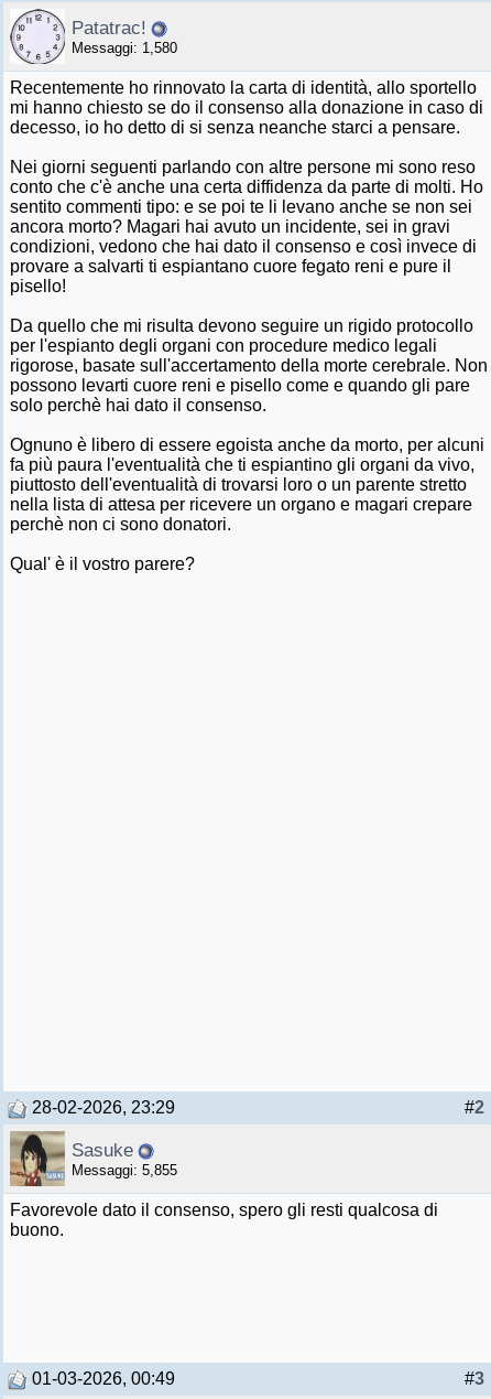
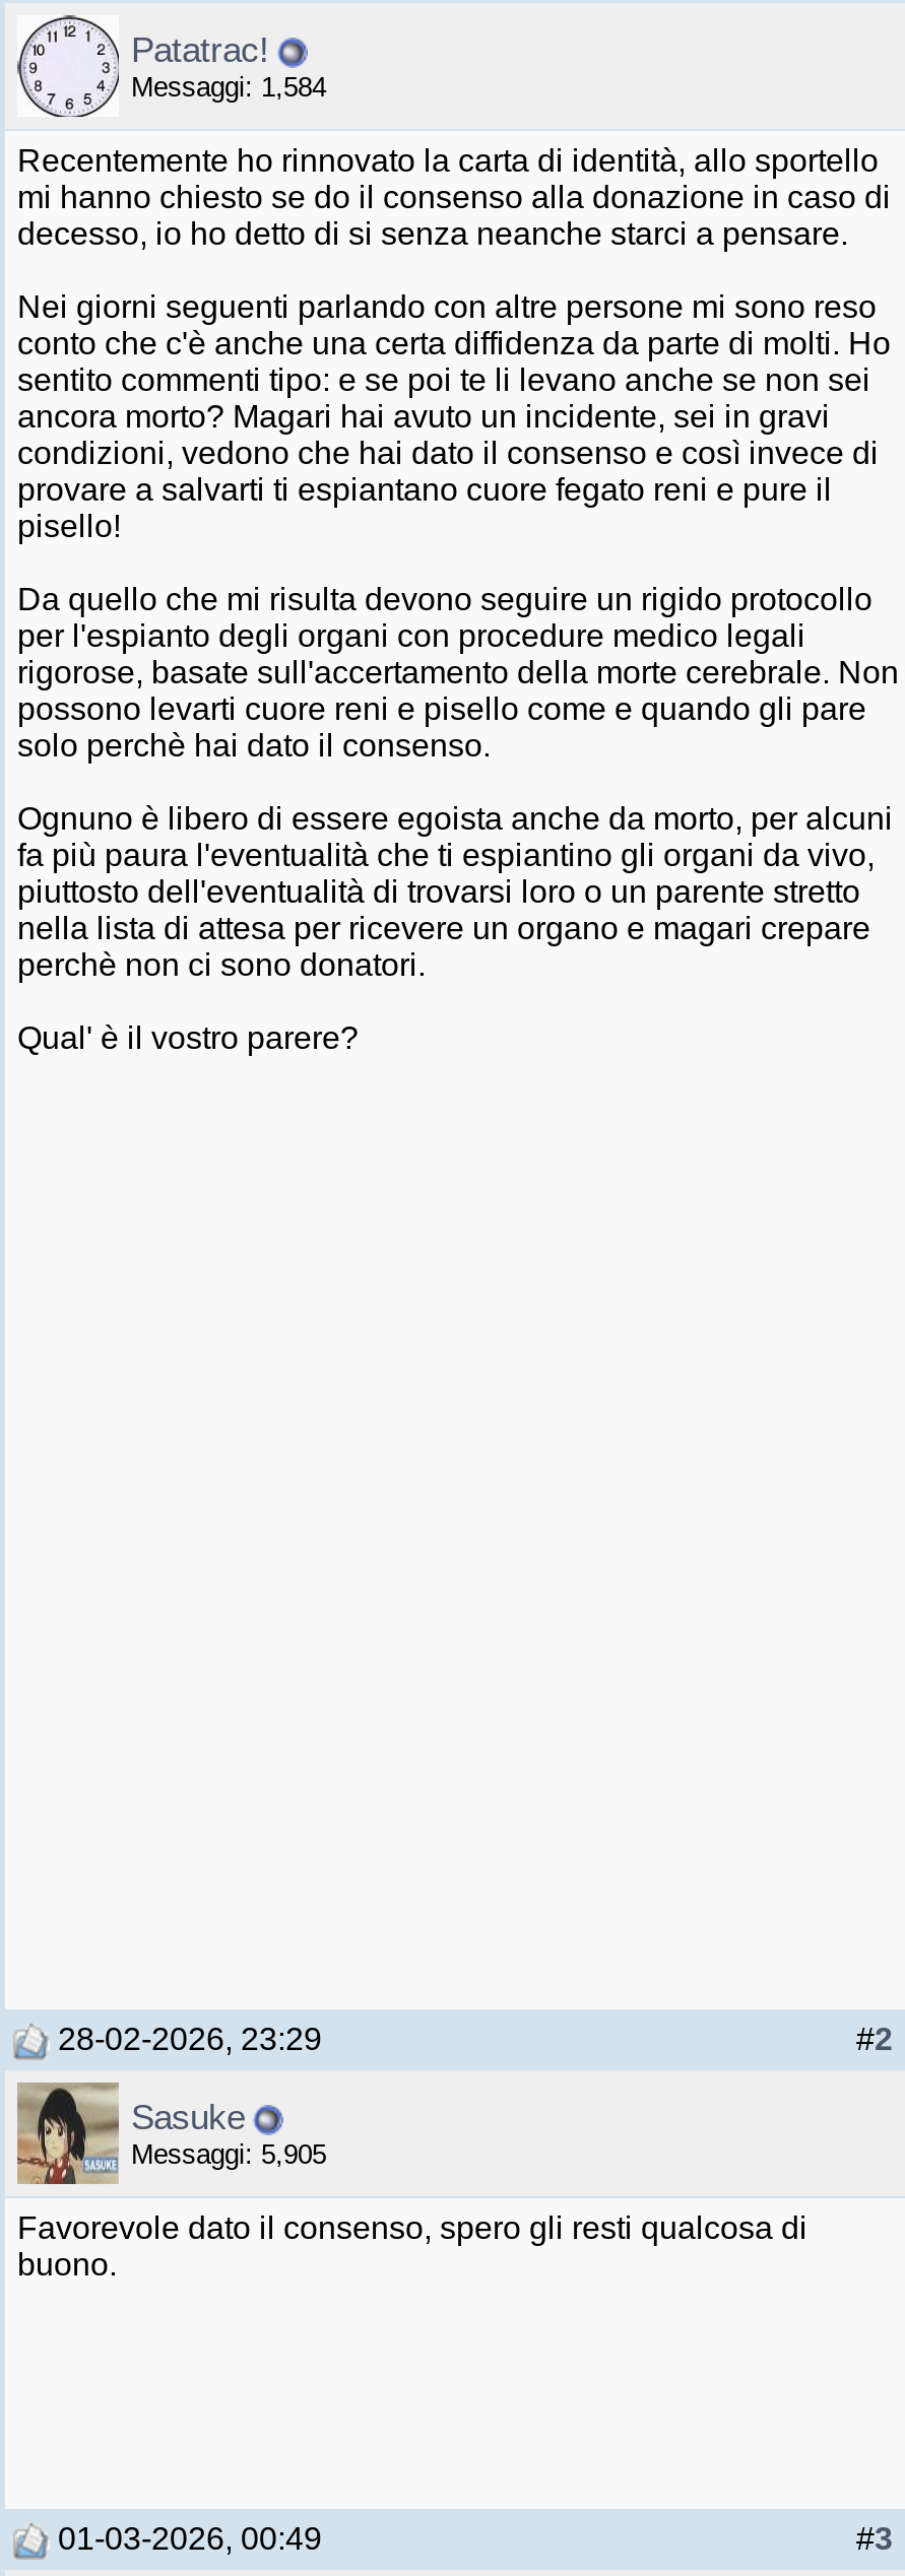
[72,40,177,56] Messaggi: 1,580 -> [131,72,326,103] Messaggi: 1,584
[72,1162,177,1179] Messaggi: 5,855 -> [131,2139,326,2170] Messaggi: 5,905

